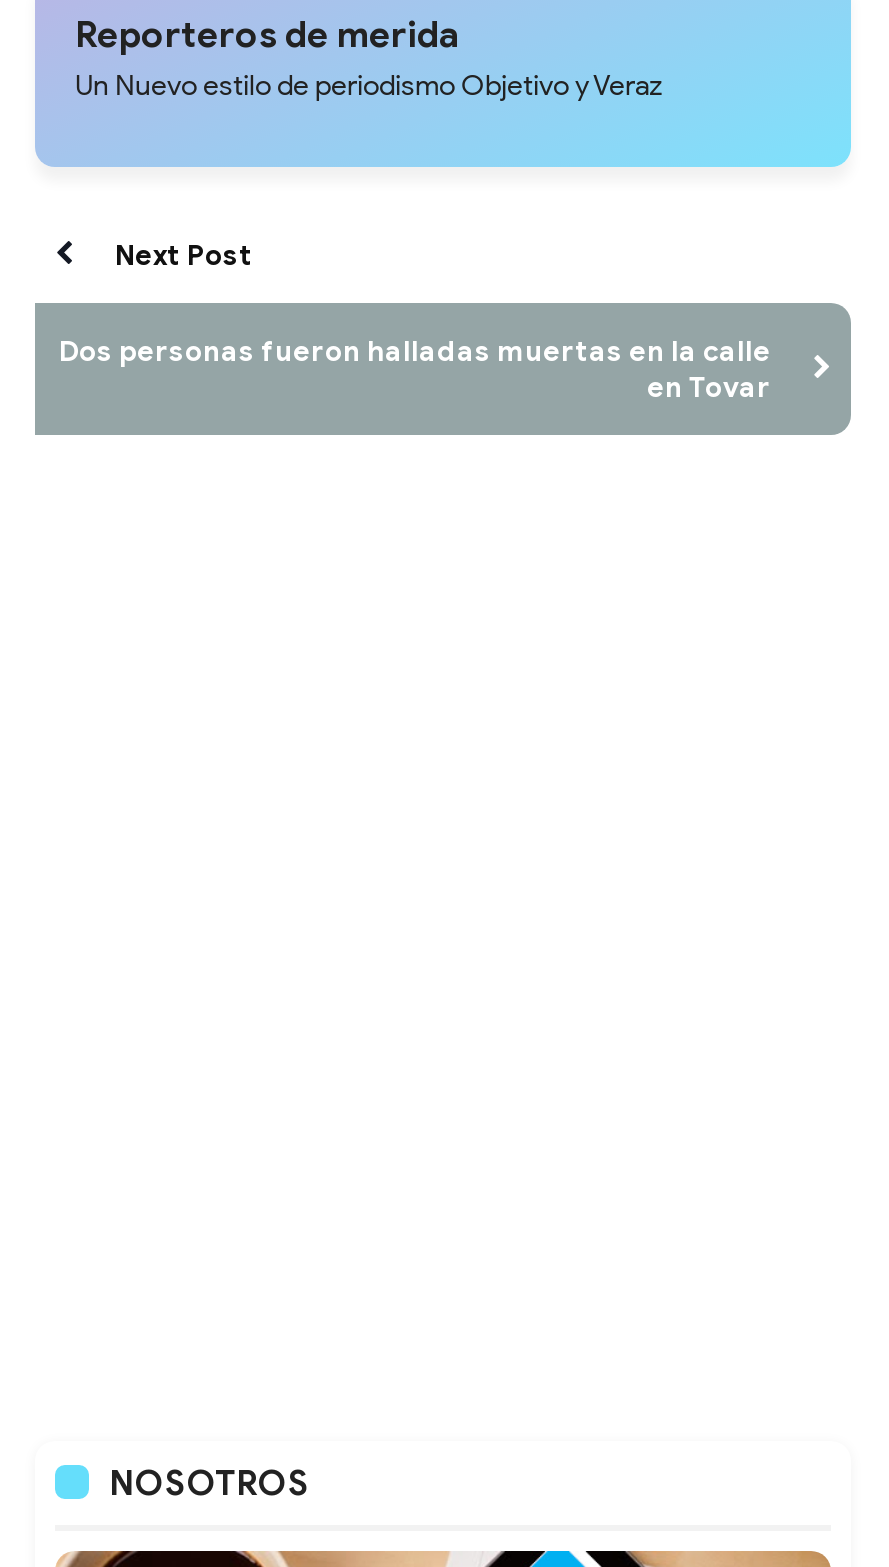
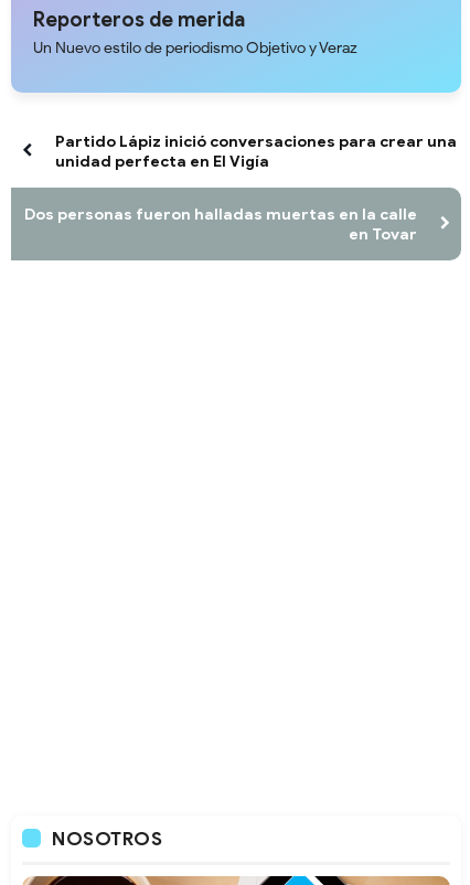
[115,237,253,273] Next Post -> [55,131,457,171] Partido Lápiz inició conversaciones para crear una | unidad perfecta en El Vigía

